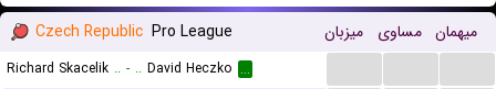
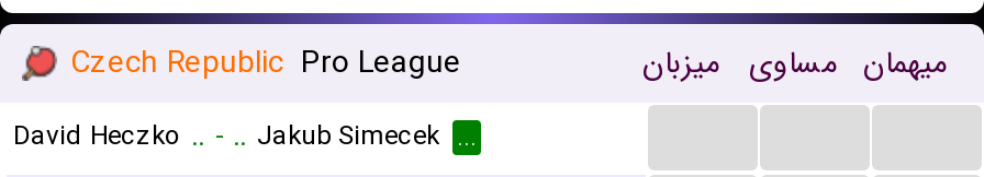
[7,58,250,79] Richard Skacelik .. - .. David Heczko ... -> [13,116,477,157] David Heczko .. - .. Jakub Simecek ...

